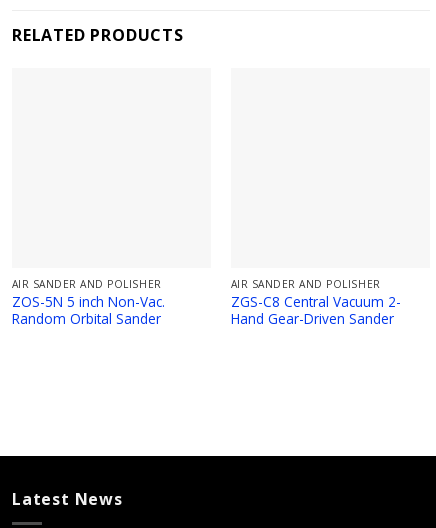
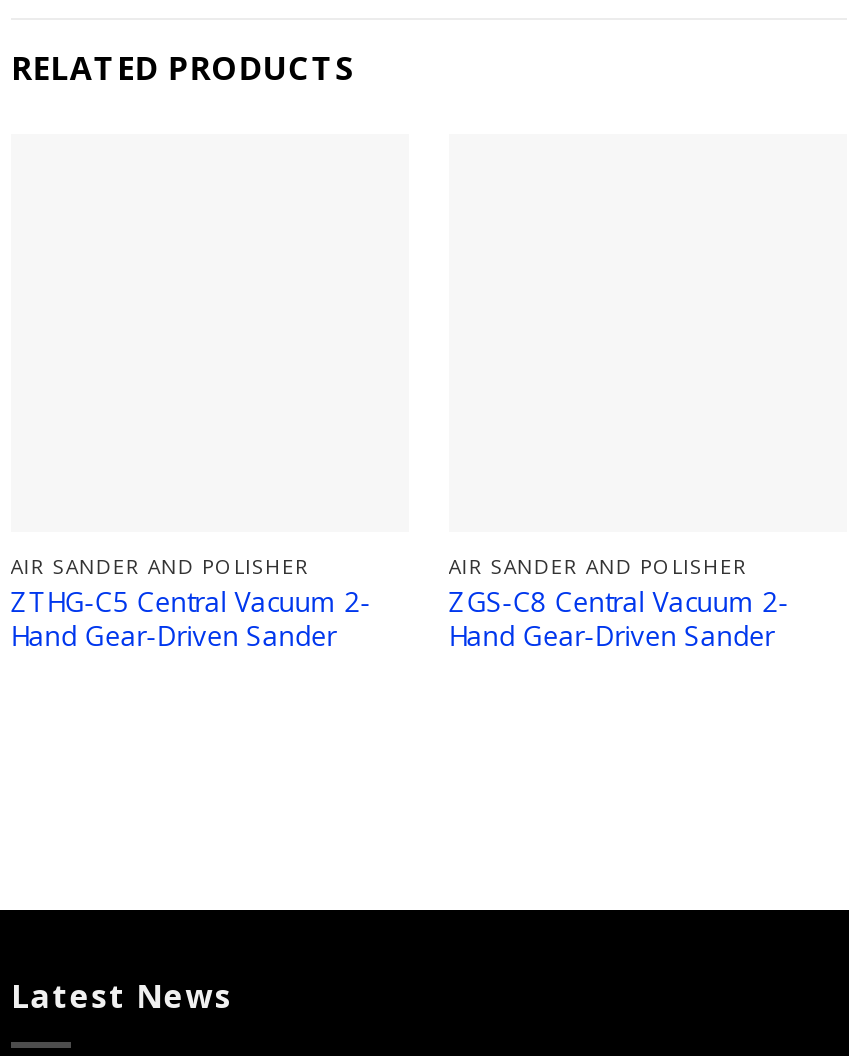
[12,292,165,328] ZOS-5N 5 inch Non-Vac. | Random Orbital Sander -> [11,582,371,654] ZTHG-C5 Central Vacuum 2- | Hand Gear-Driven Sander

